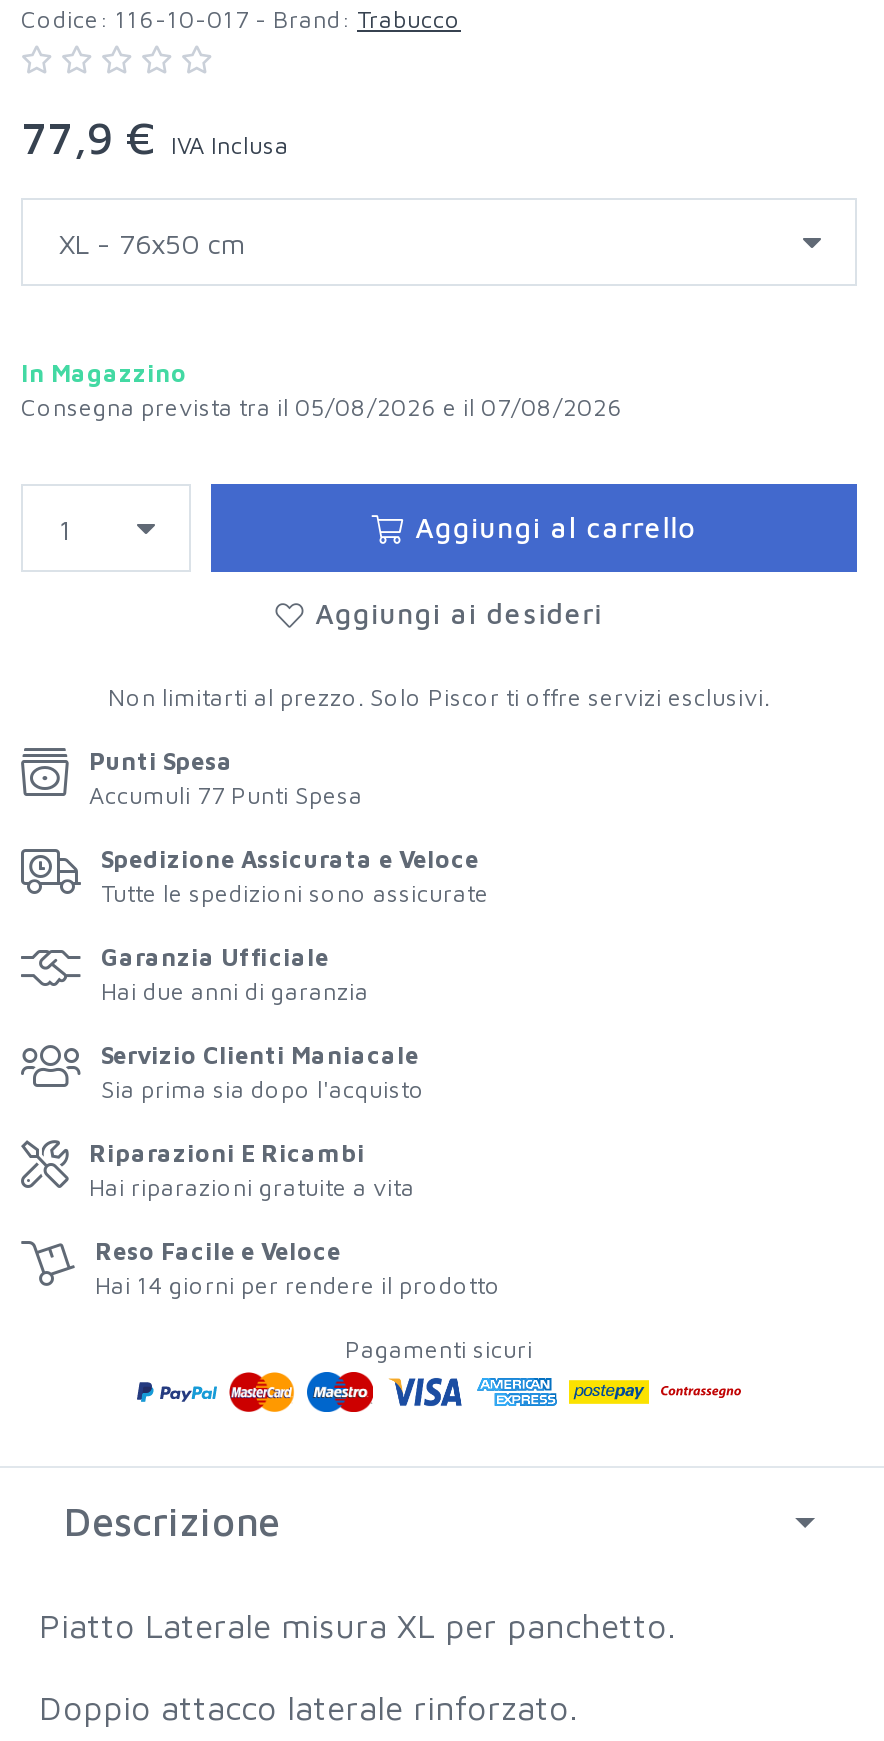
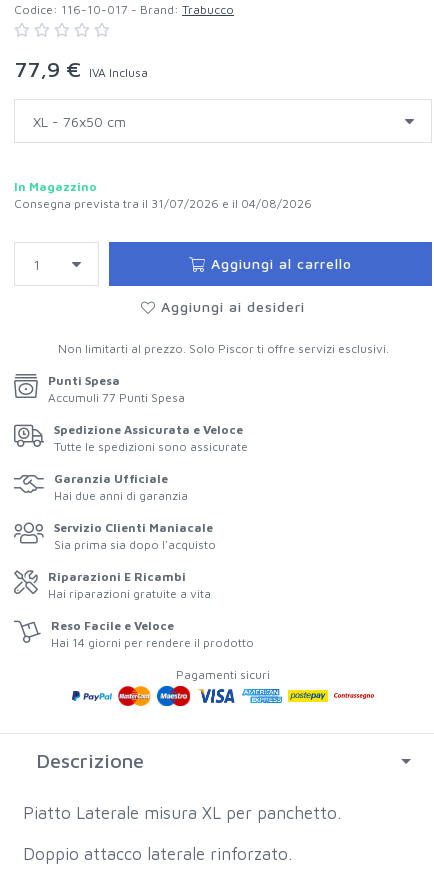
[21,394,623,420] Consegna prevista tra il 05/08/2026 e il 07/08/2026 -> [14,197,312,210] Consegna prevista tra il 31/07/2026 e il 04/08/2026

